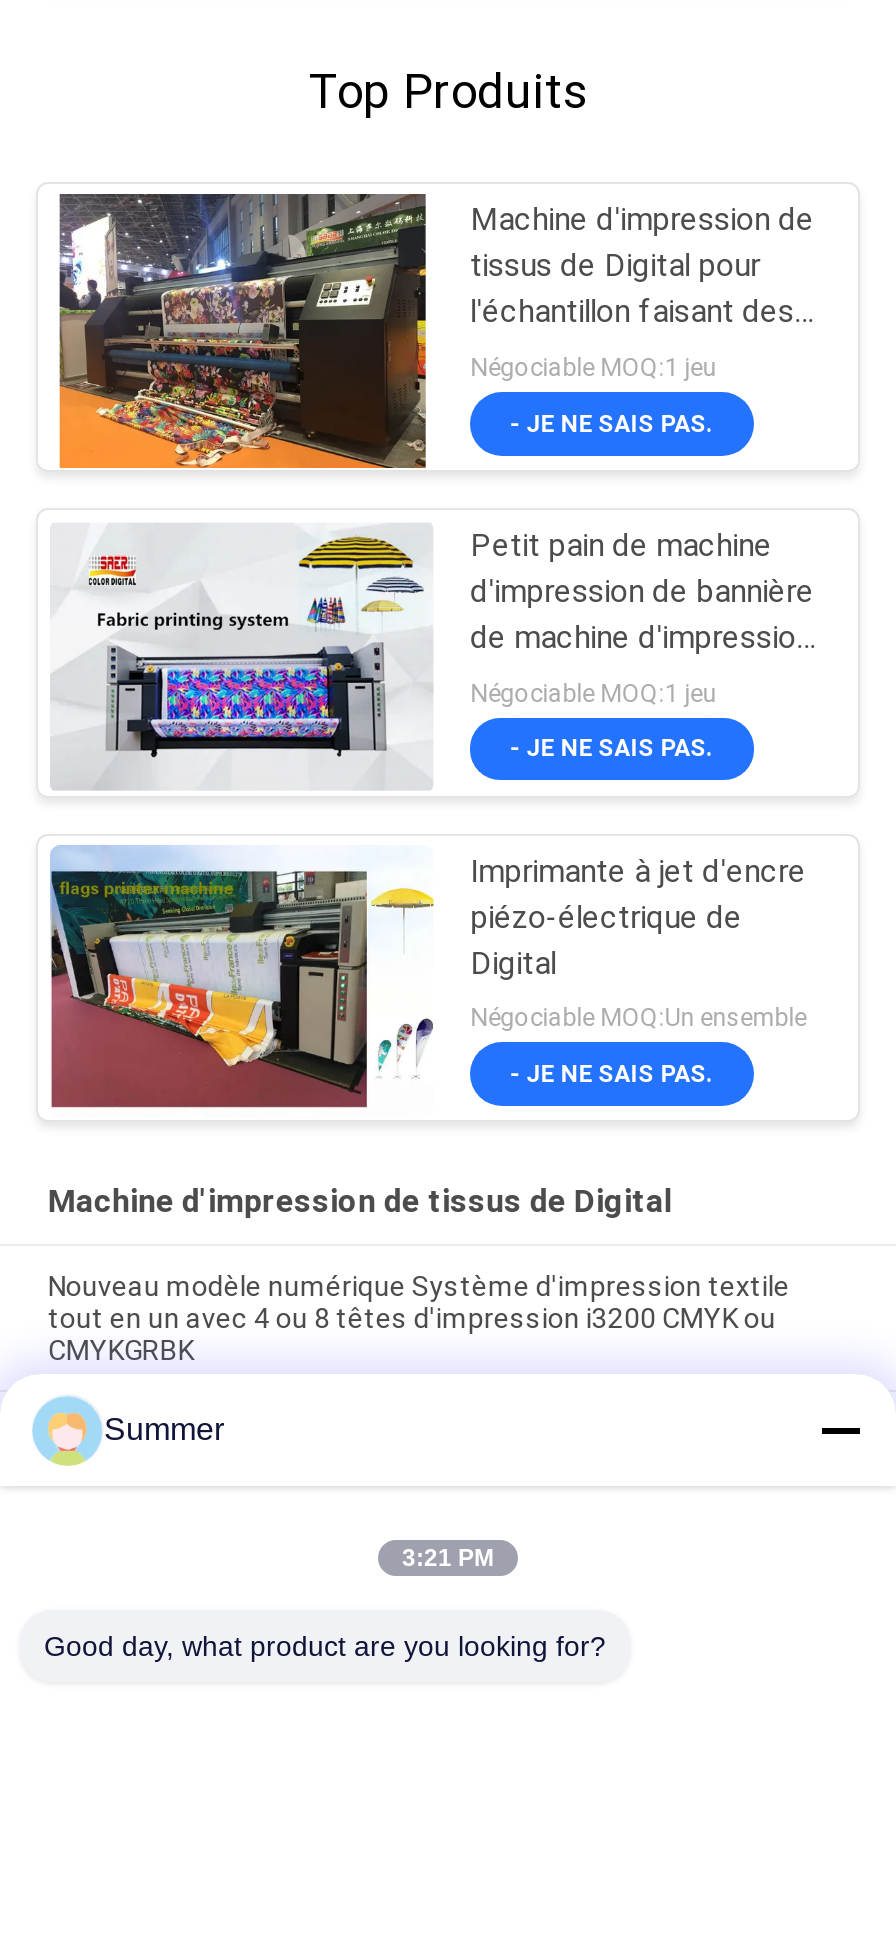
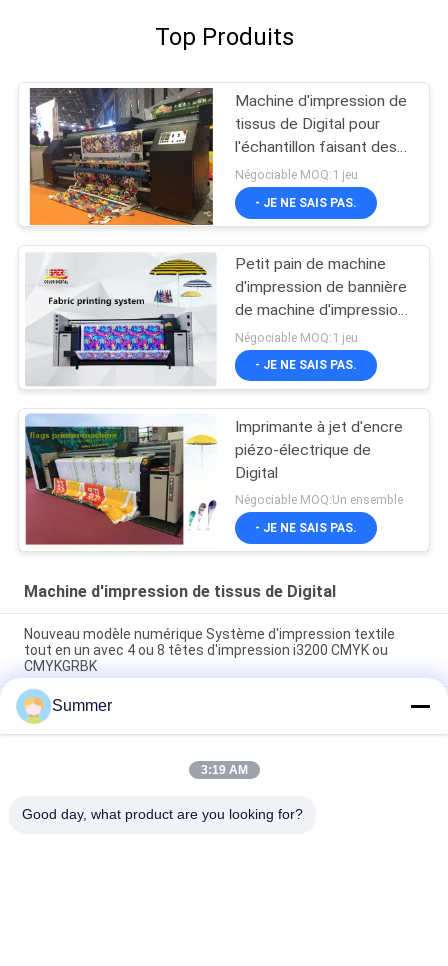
[402,1544,494,1572] 3:21 PM -> [200,763,247,777] 3:19 AM

